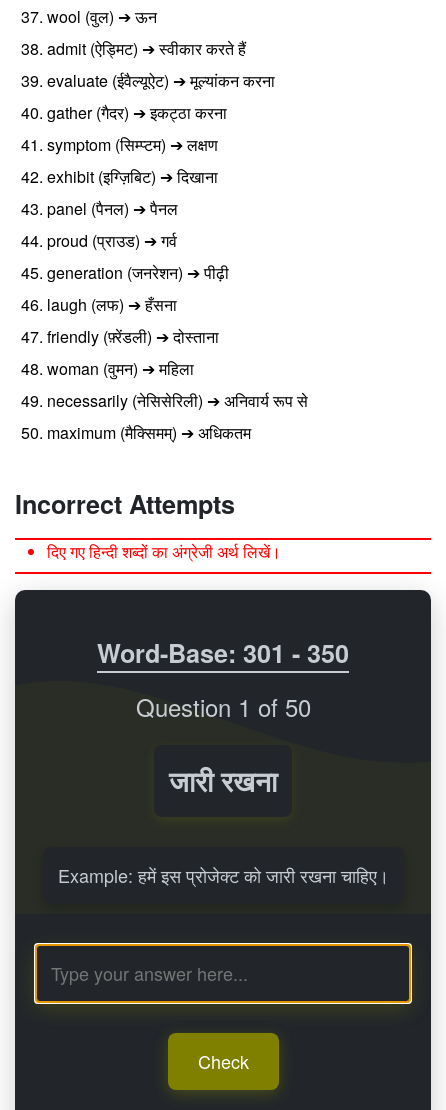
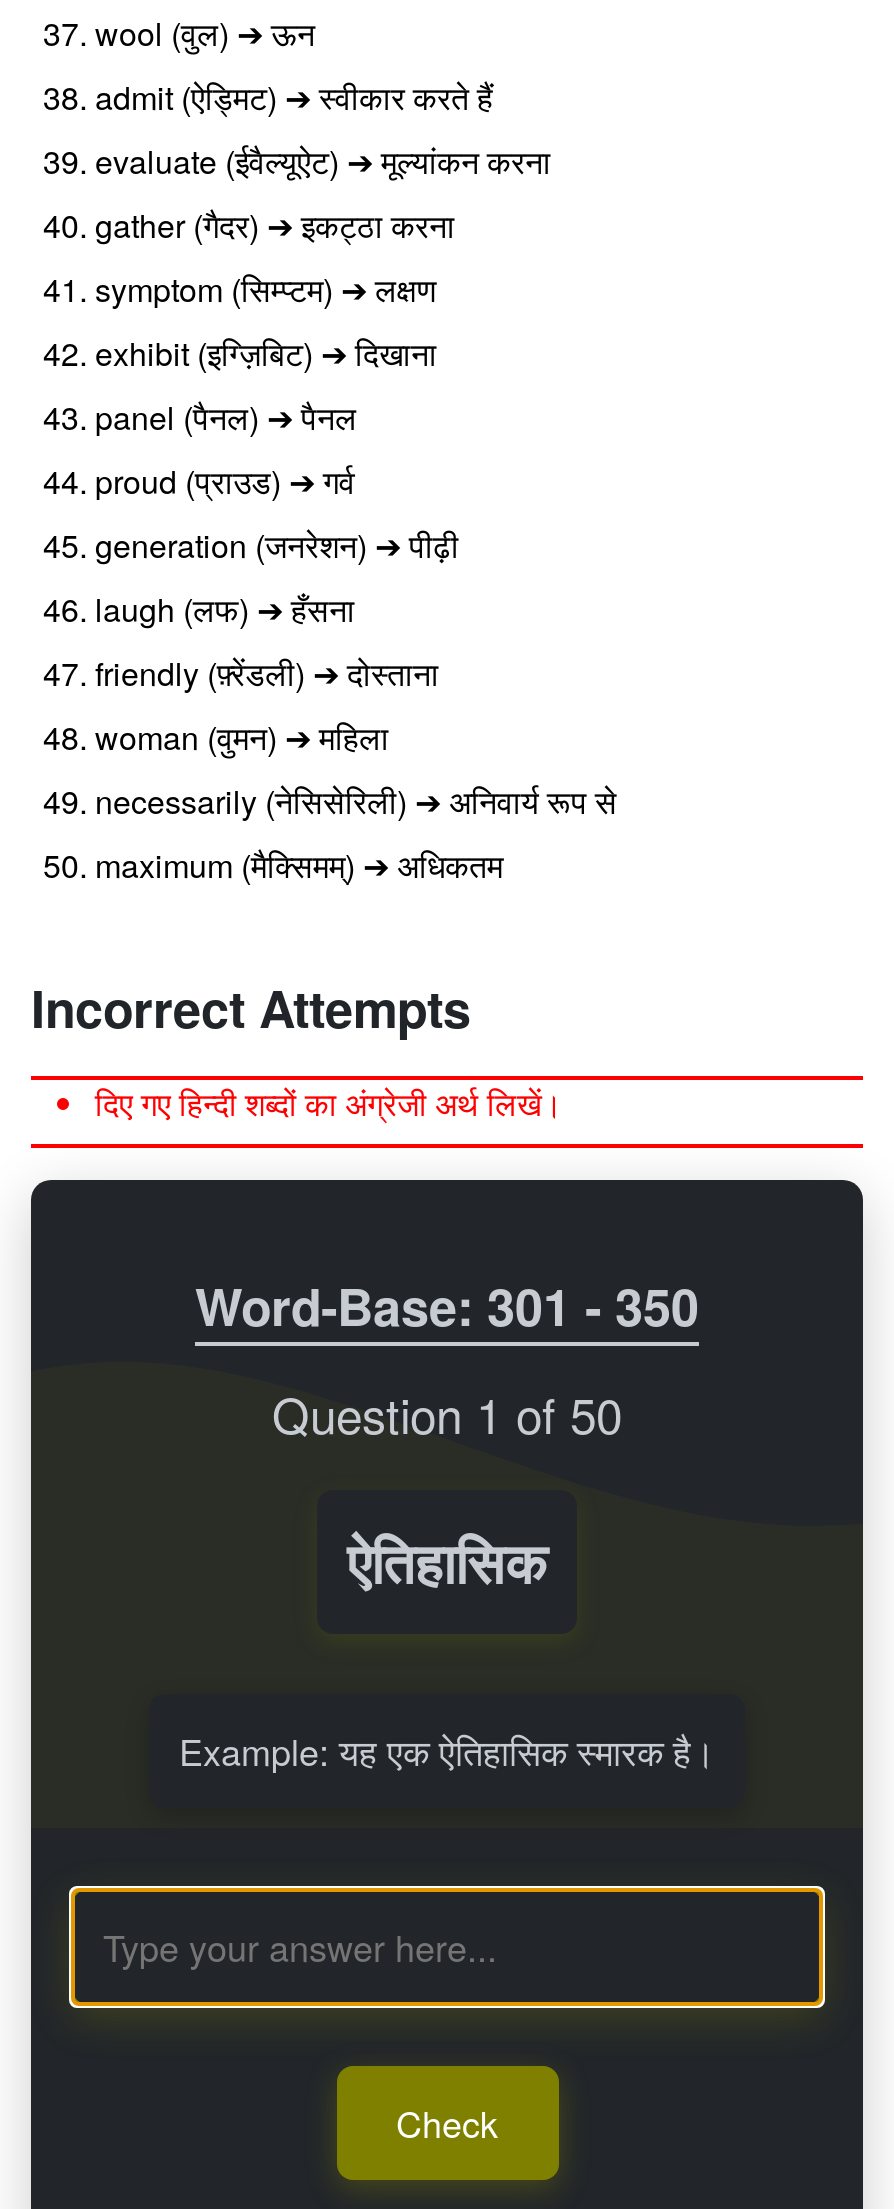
[169,760,277,801] जारी रखना -> [347,1520,547,1602] ऐतिहासिक
[57,862,388,888] Example: हमें इस प्रोजेक्ट को जारी रखना चाहिए। -> [179,1724,715,1776] Example: यह एक ऐतिहासिक स्मारक है।

